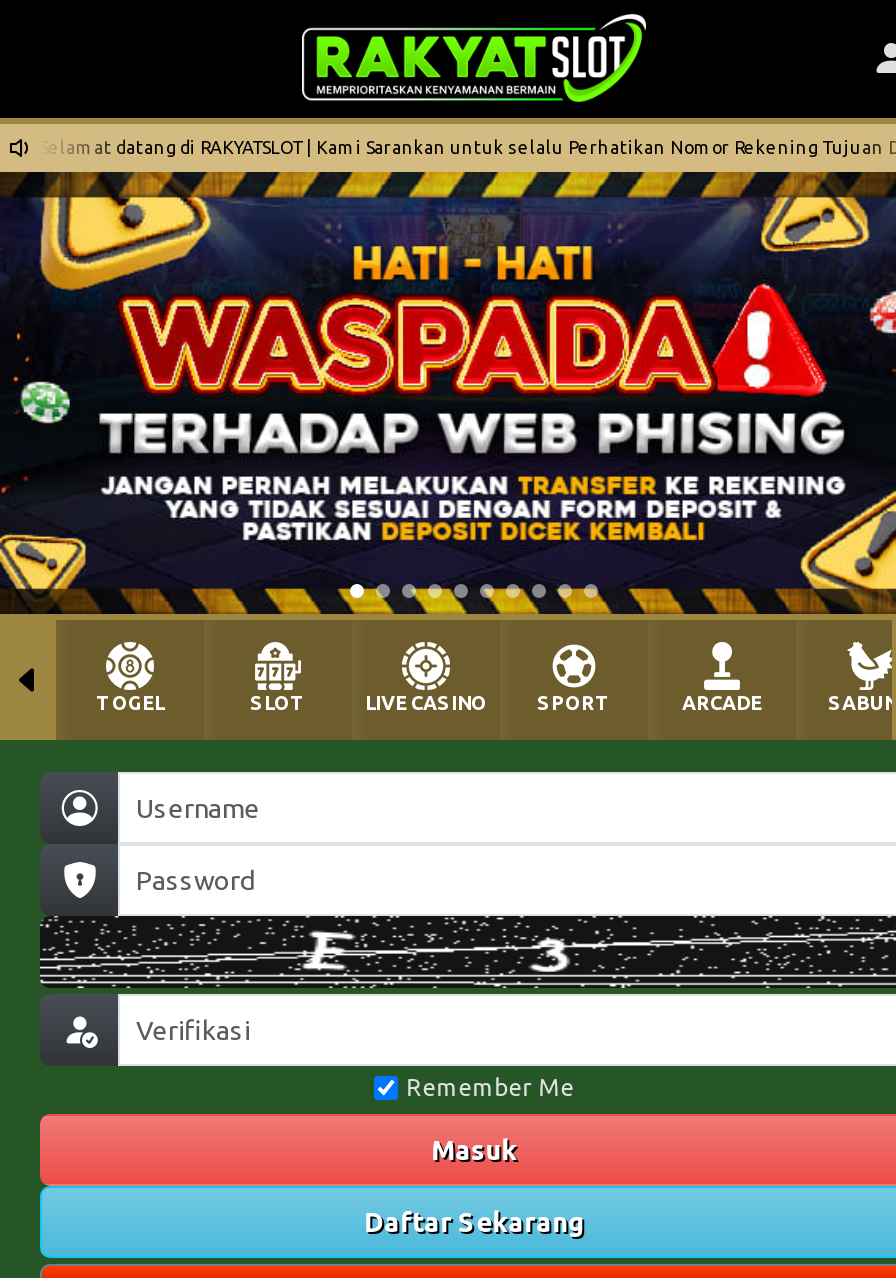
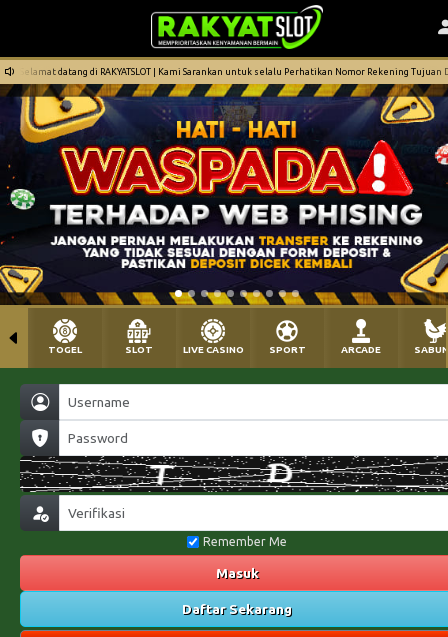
[42,916,890,988] [image] -> [20,456,445,493] [image]

